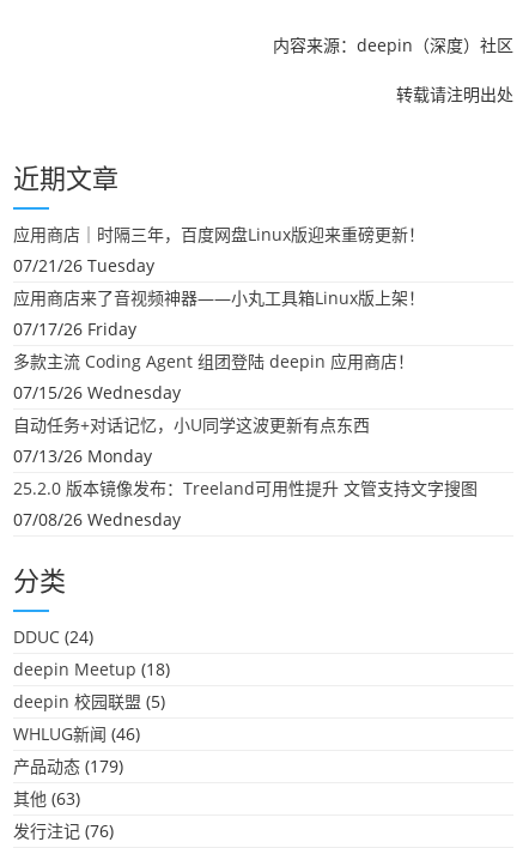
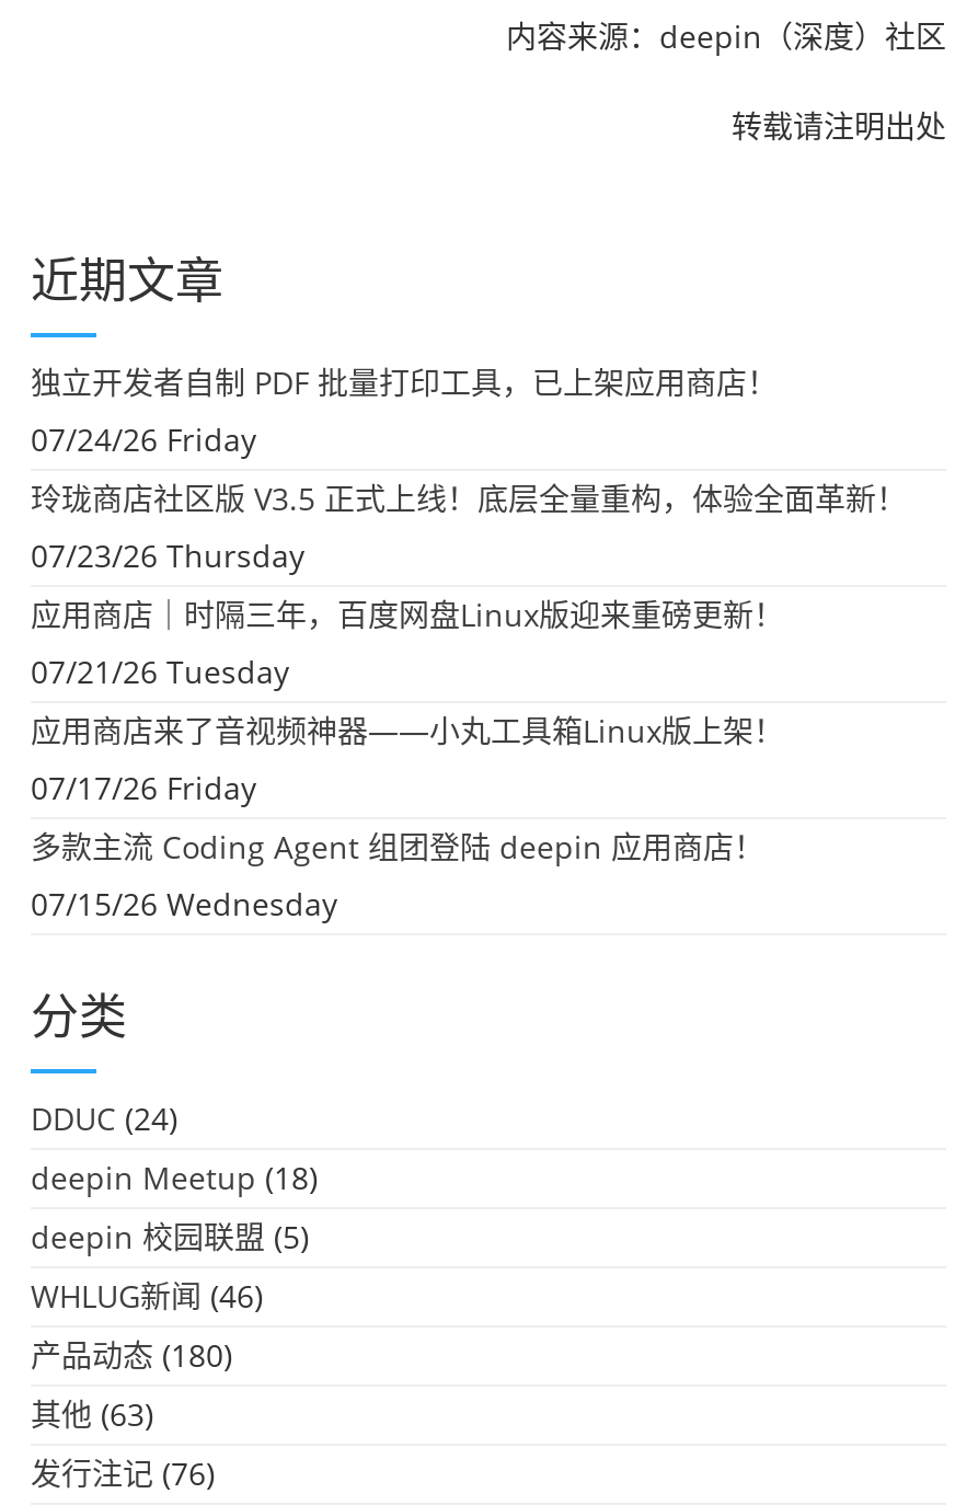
none -> [31,361,907,576] 独立开发者自制 PDF 批量打印工具，已上架应用商店！ | 07/24/26 Friday | 玲珑商店社区版 V3.5 正式上线！底层全量重构，体验全面革新！ | 07/23/26 Thursday
moved [13,223,425,404] -> [31,594,784,924]: 应用商店｜时隔三年，百度网盘Linux版迎来重磅更新！ | 07/21/26 Tuesday | 应用商店来了音视频神器——小丸工具箱Linux版上架！ | 07/17/26 Friday | 多款主流 Coding Agent 组团登陆 deepin 应用商店！ | 07/15/26 Wednesday
[13,413,478,531] 自动任务+对话记忆，小U同学这波更新有点东西 | 07/13/26 Monday | 25.2.0 版本镜像发布：Treeland可用性提升 文管支持文字搜图 | 07/08/26 Wednesday -> none
[13,755,123,777] 产品动态(179) -> [31,1334,232,1376] 产品动态(180)

